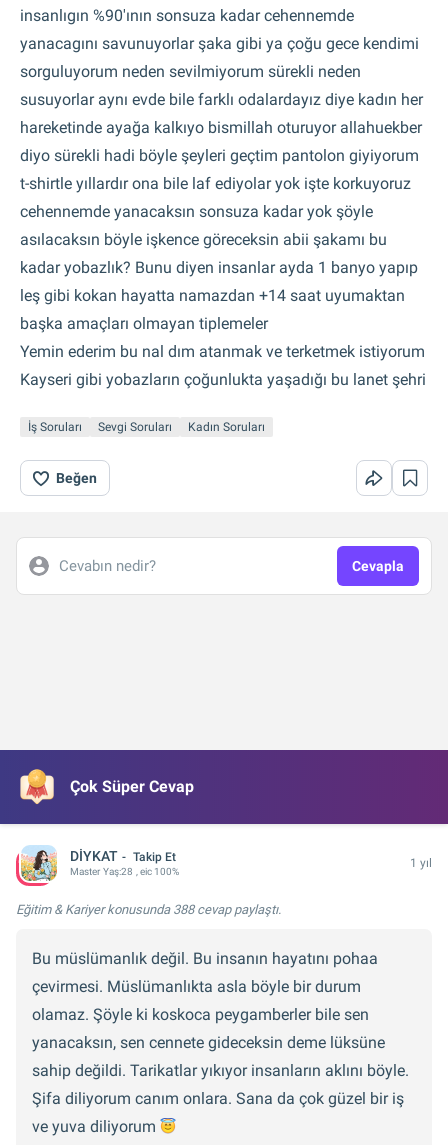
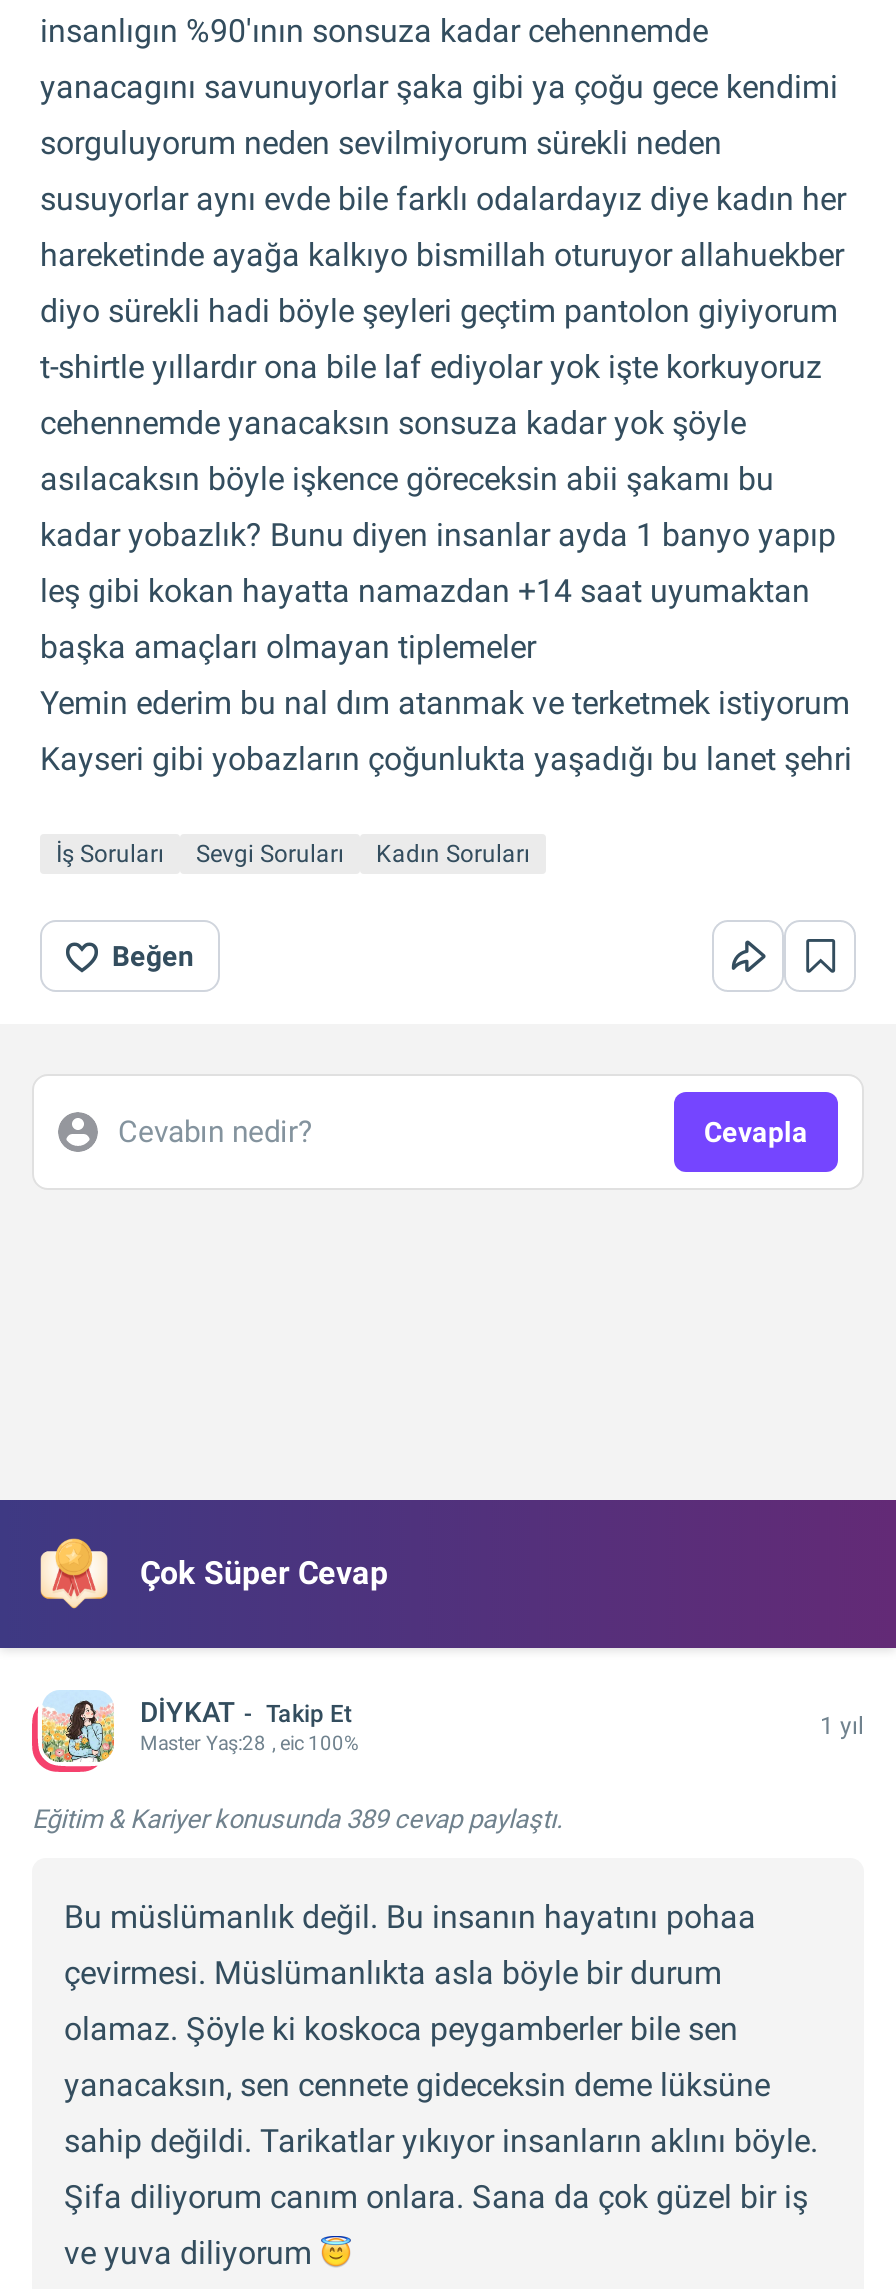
[16,902,281,917] Eğitim & Kariyer konusunda 388 cevap paylaştı. -> [32,1804,562,1834] Eğitim & Kariyer konusunda 389 cevap paylaştı.

